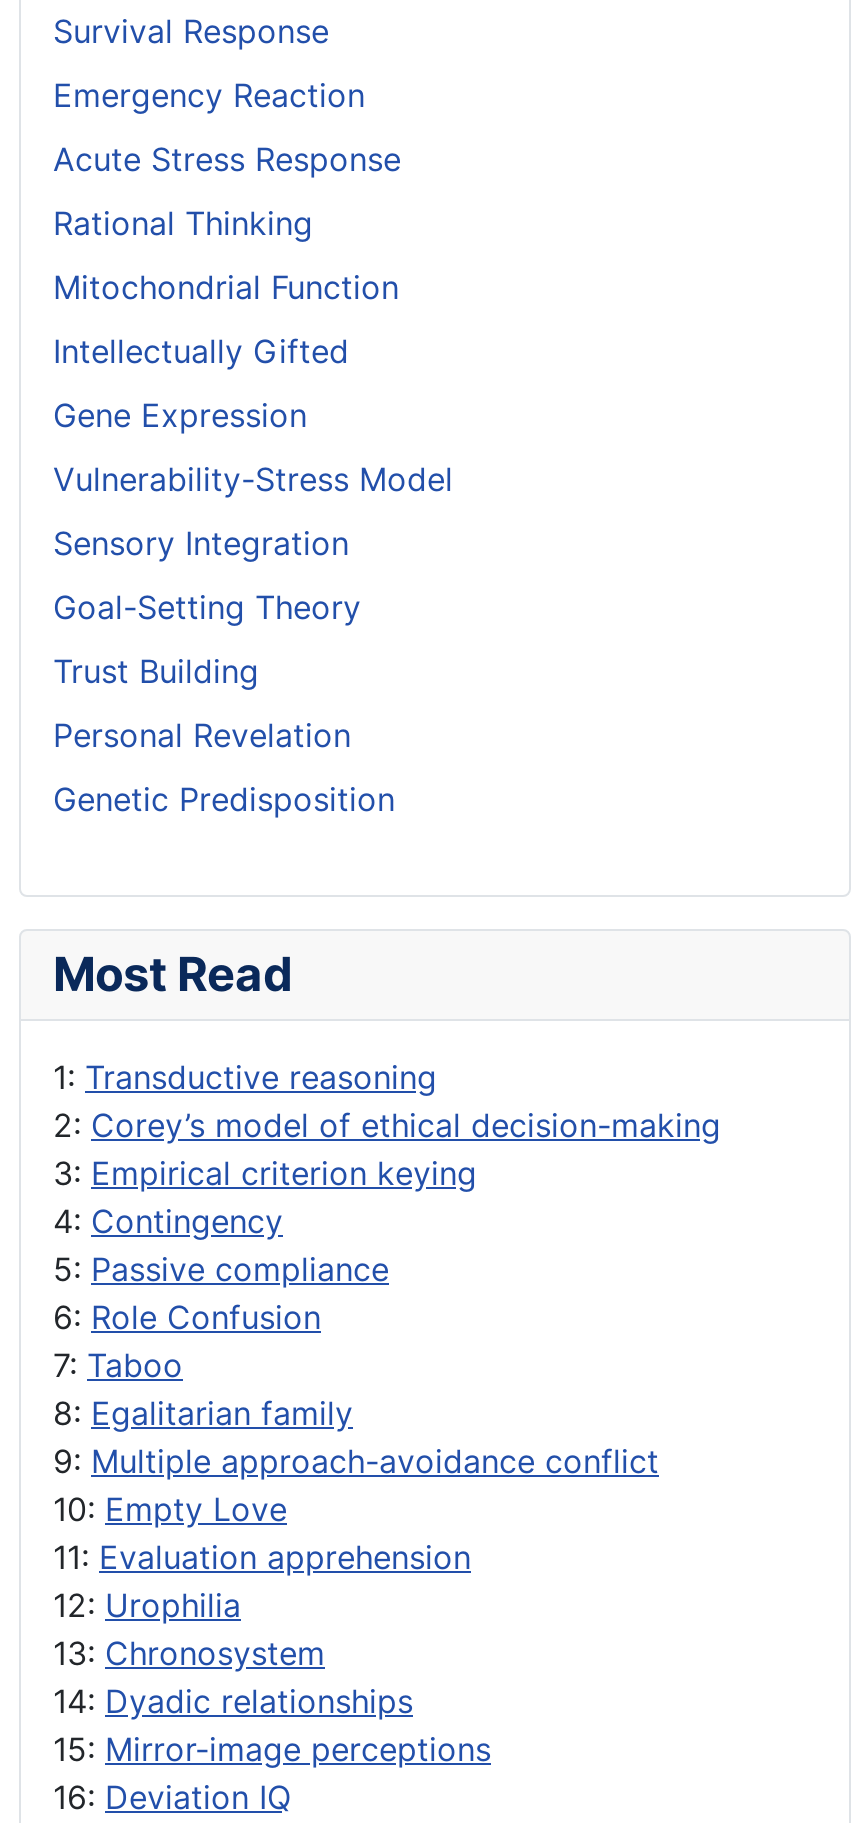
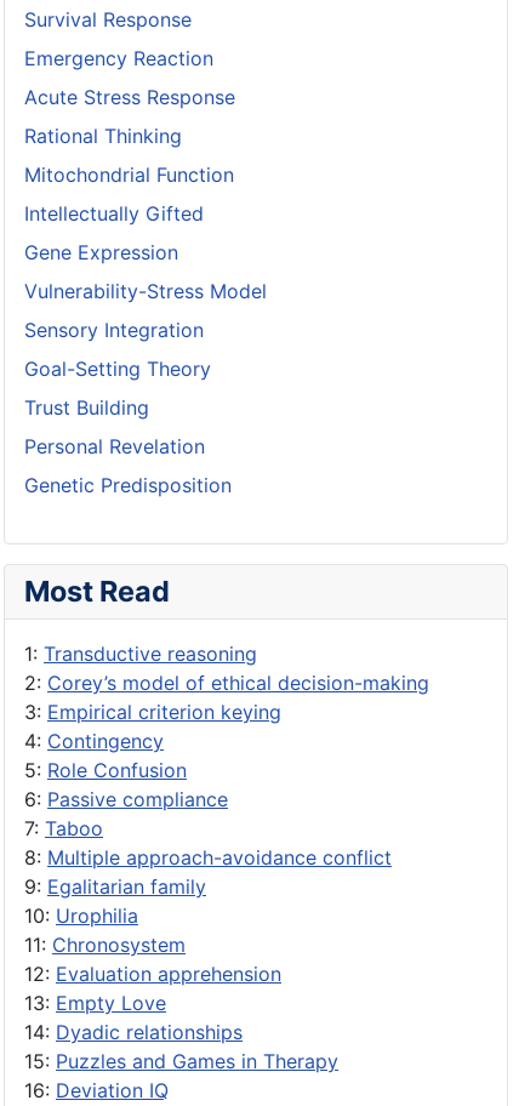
[53,1249,389,1337] 5: Passive compliance | 6: Role Confusion -> [24,758,228,812] 5: Role Confusion | 6: Passive compliance
[53,1393,659,1673] 8: Egalitarian family | 9: Multiple approach-avoidance conflict | 10: Empty Love | 11: Evaluation apprehension | 12: Urophilia | 13: Chronosystem -> [24,846,392,1015] 8: Multiple approach-avoidance conflict | 9: Egalitarian family | 10: Urophilia | 11: Chronosystem | 12: Evaluation apprehension | 13: Empty Love
[53,1729,491,1769] 15: Mirror-image perceptions -> [24,1049,338,1073] 15: Puzzles and Games in Therapy

